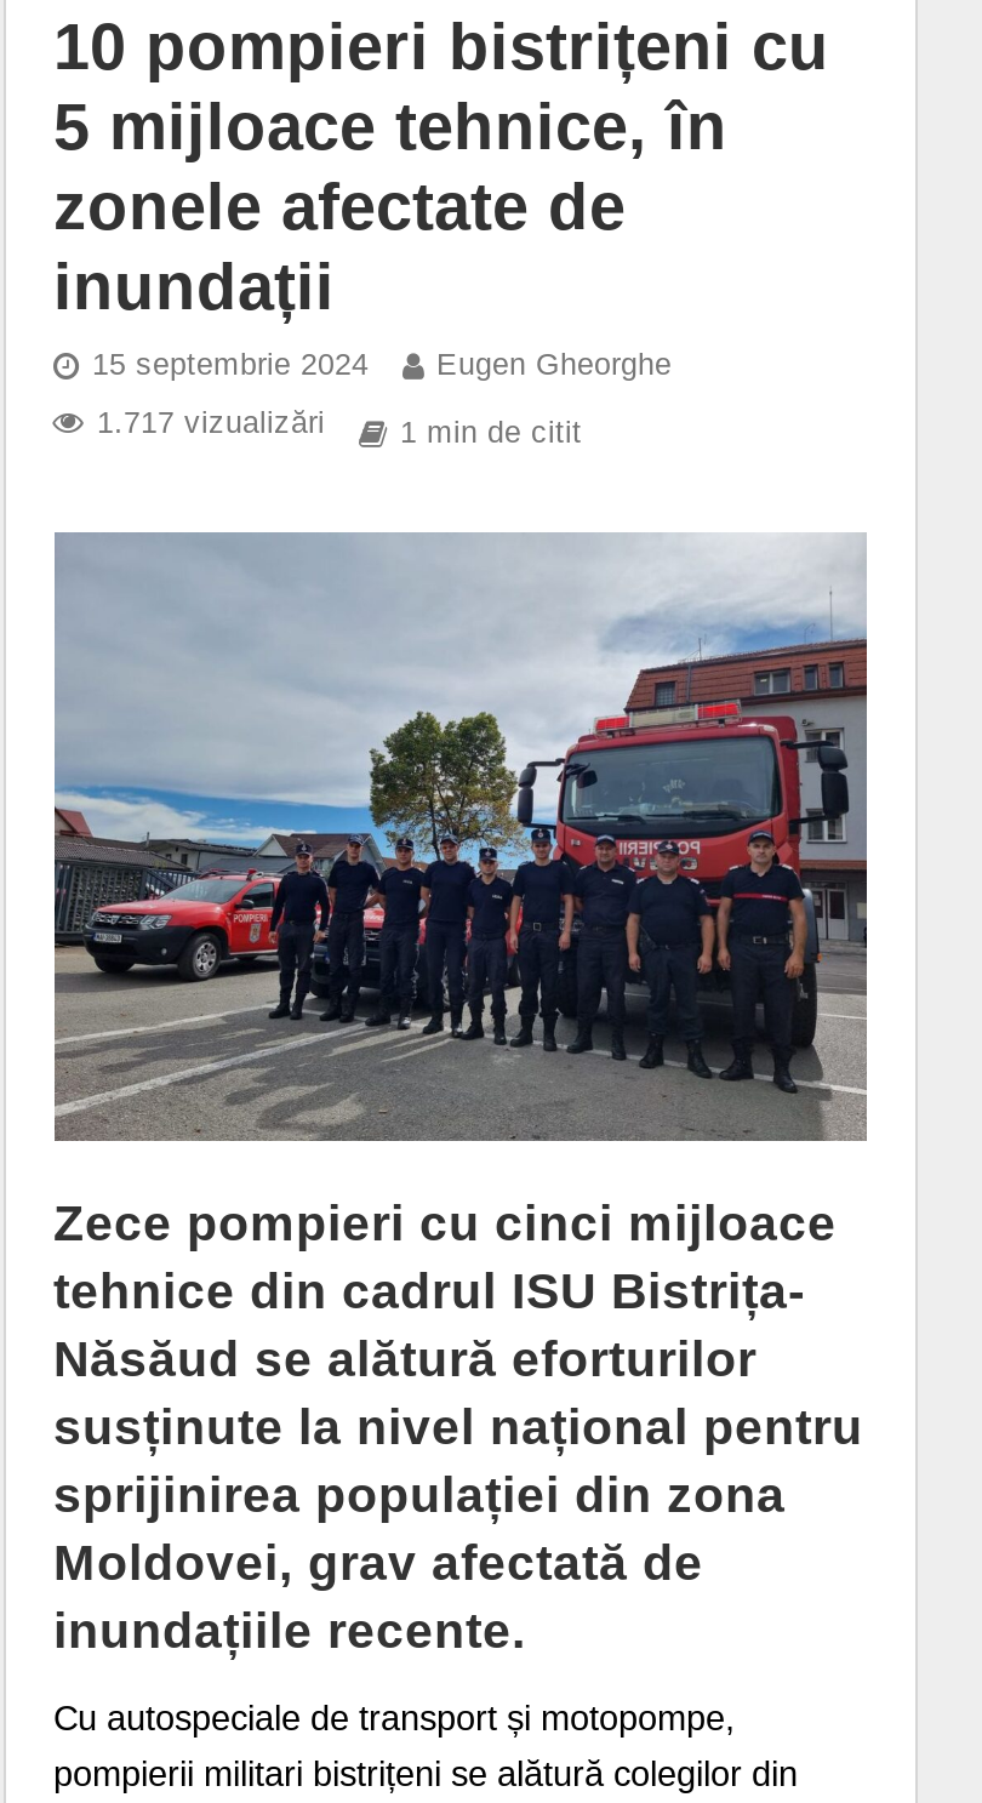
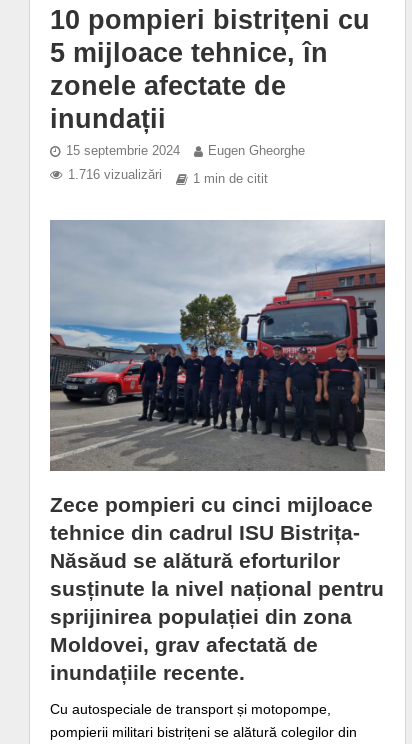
[97,406,325,440] 1.717 vizualizări -> [67,168,161,182] 1.716 vizualizări

